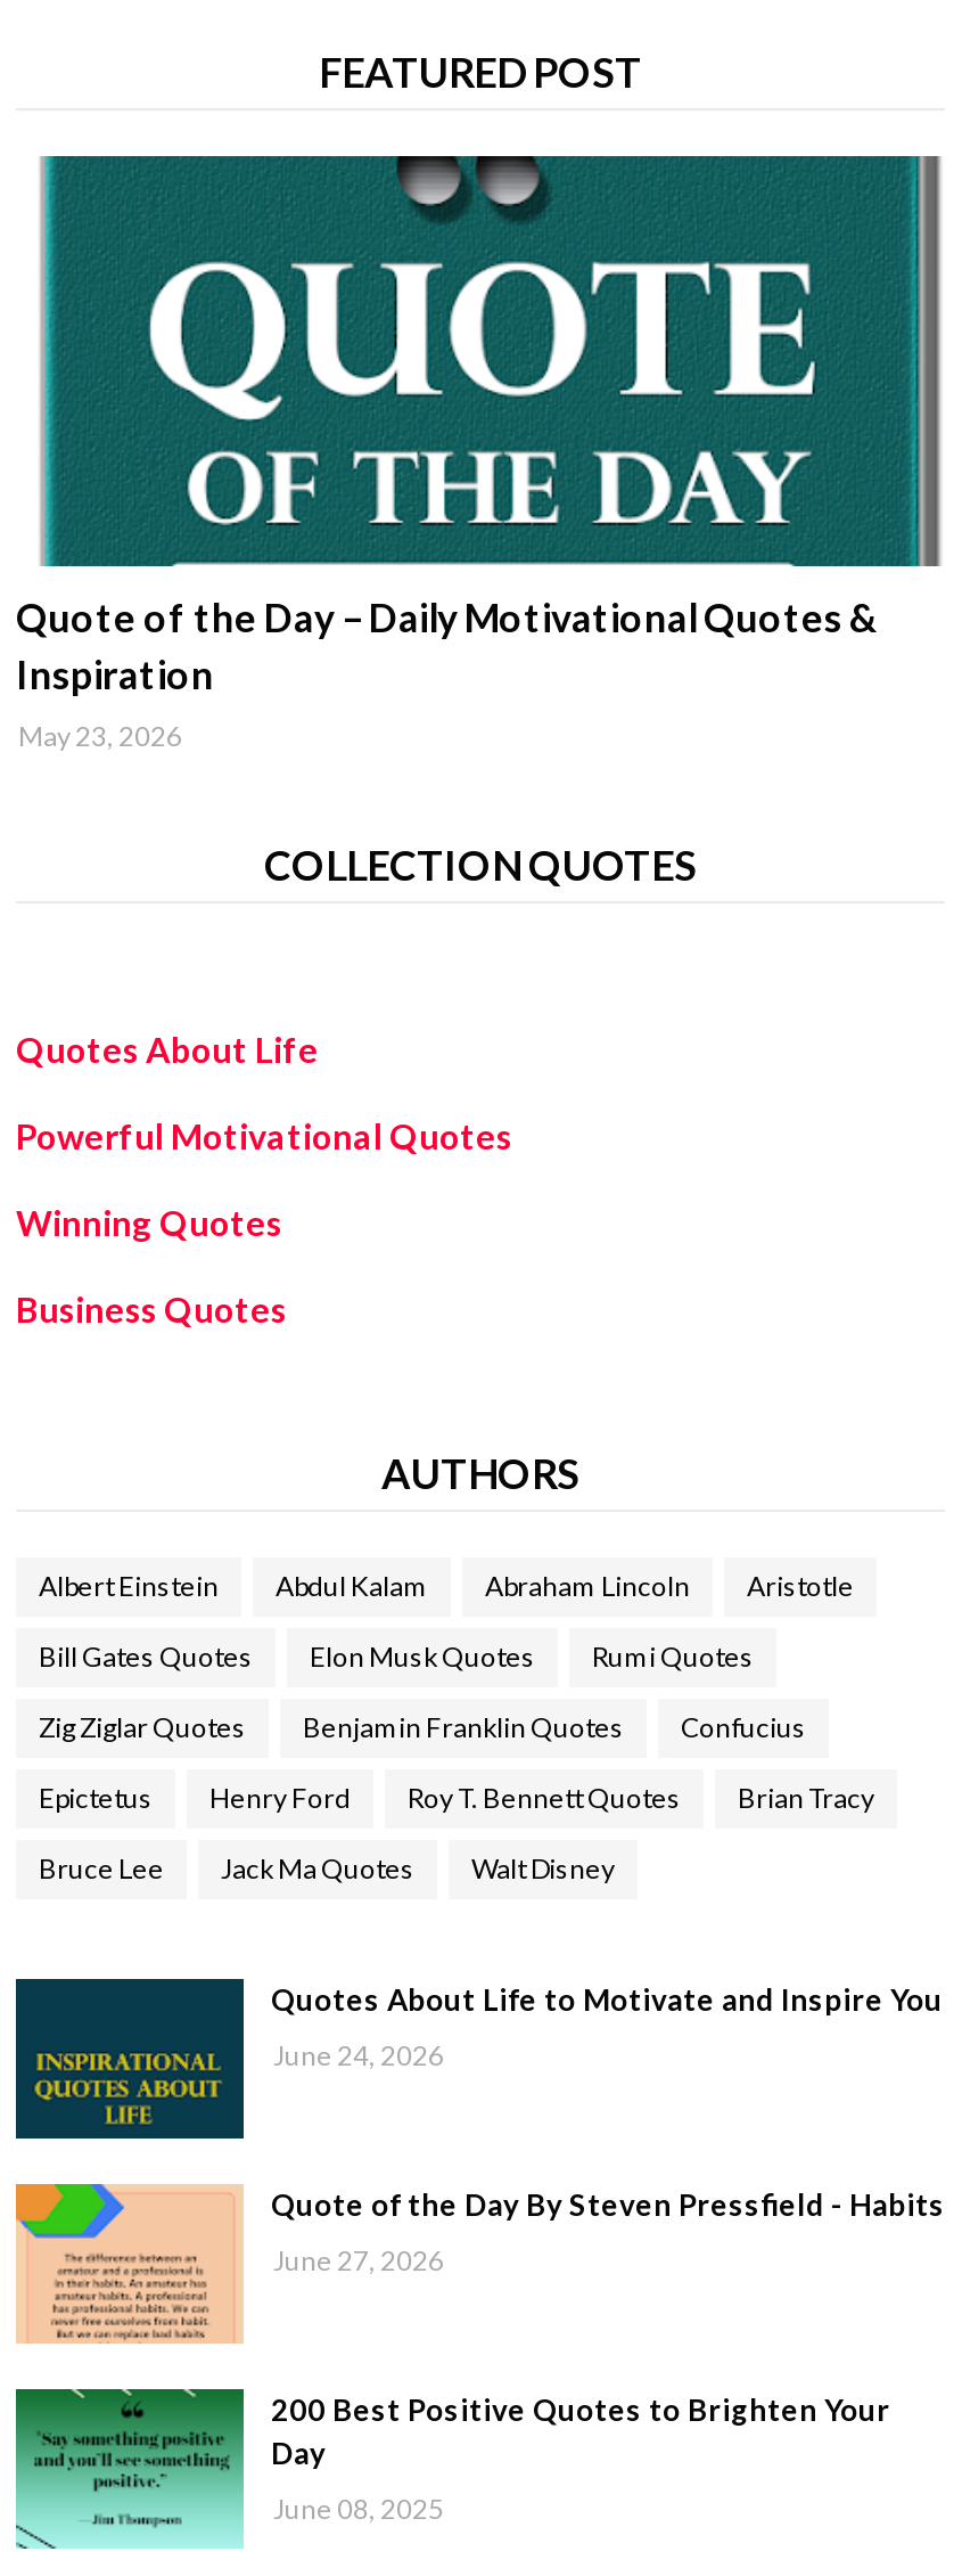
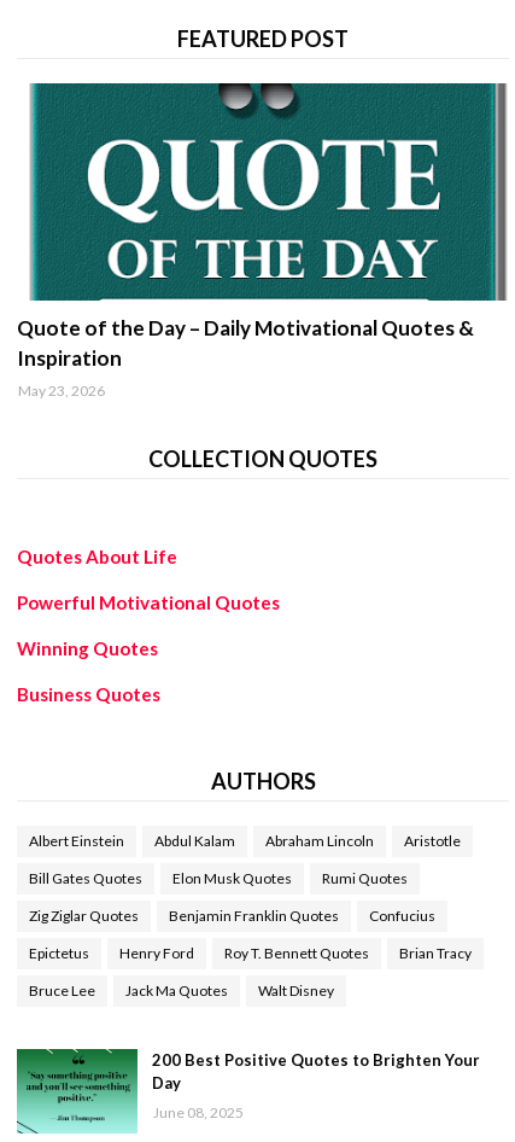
[14,1979,943,2141] [image] | Quotes About Life to Motivate and Inspire You | June 24, 2026 -> none
[14,2182,945,2346] [image] | Quote of the Day By Steven Pressfield - Habits | June 27, 2026 -> none

